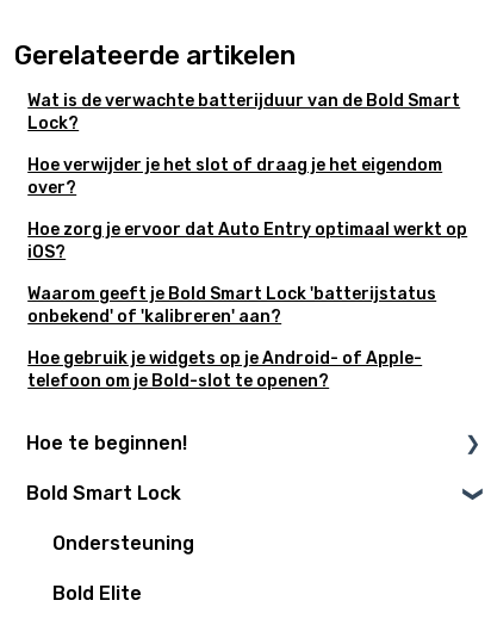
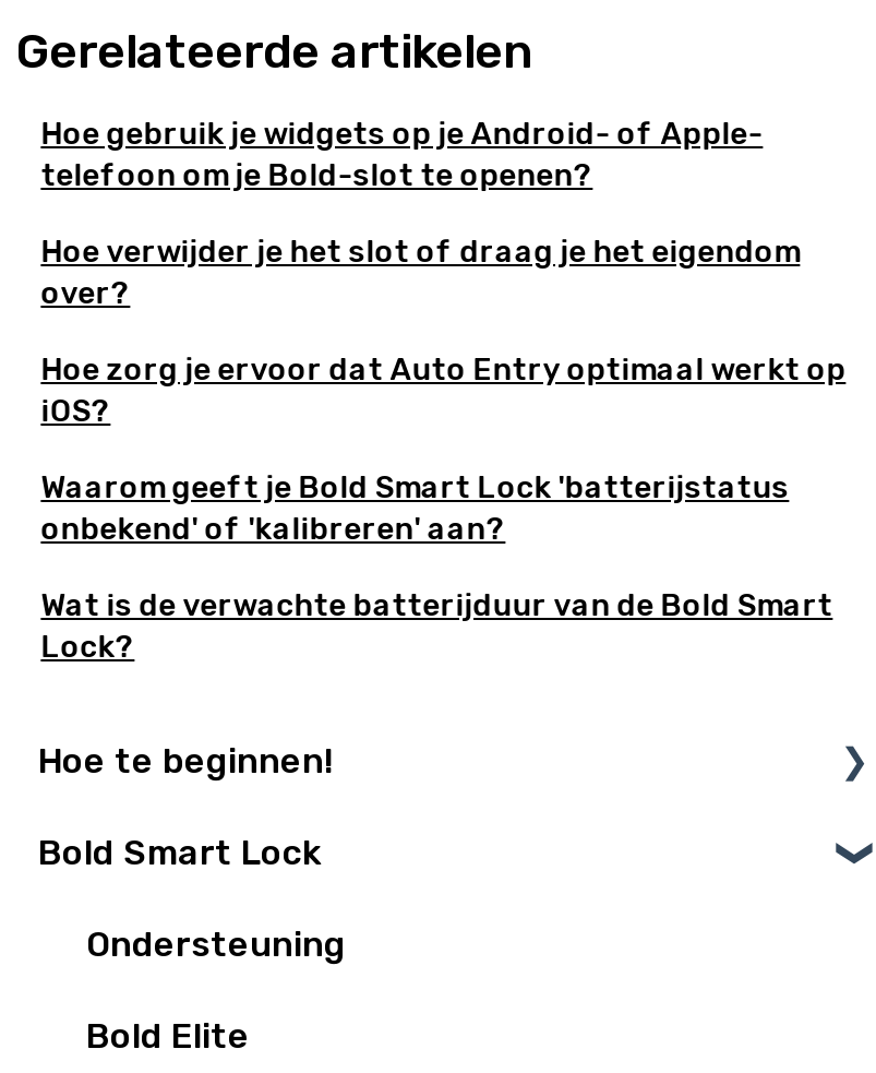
moved [28,90,460,133] -> [41,586,833,665]: Wat is de verwachte batterijduur van de Bold Smart | Lock?
moved [28,348,422,391] -> [41,115,763,193]: Hoe gebruik je widgets op je Android- of Apple- | telefoon om je Bold-slot te openen?

